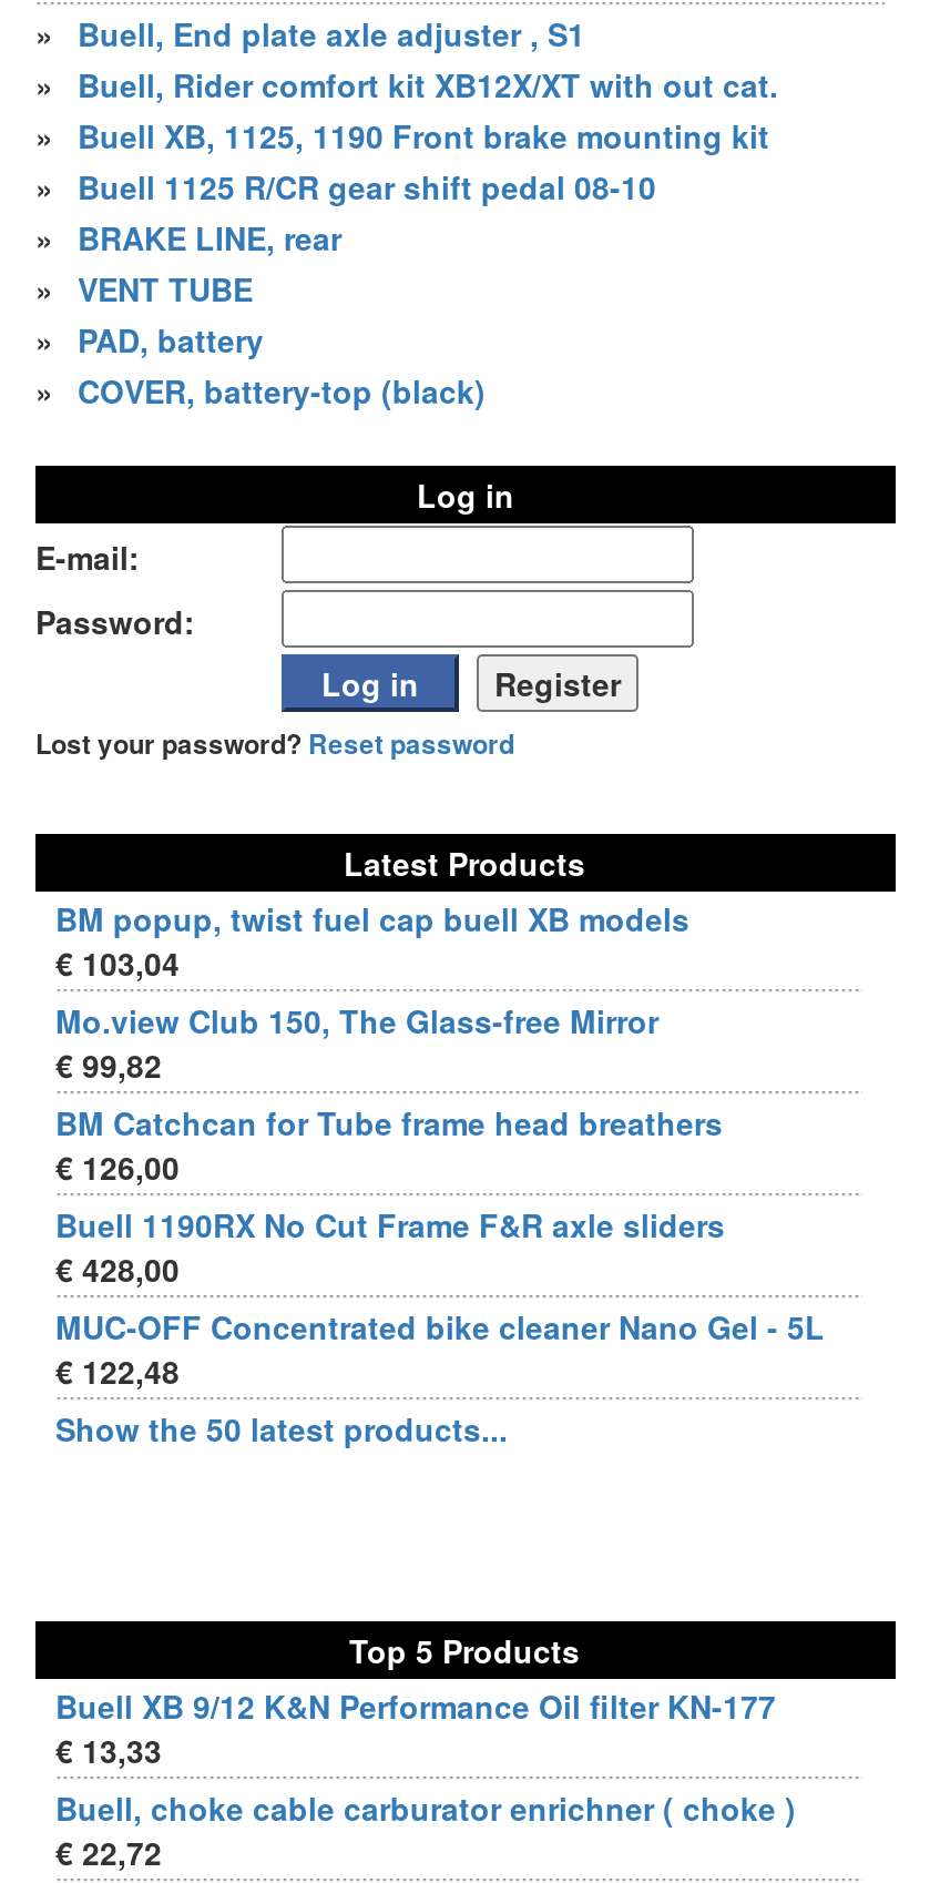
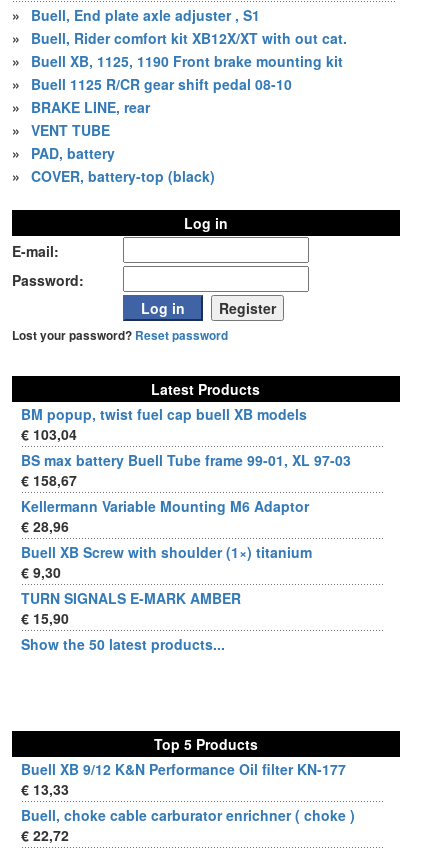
[55,998,825,1393] Mo.view Club 150, The Glass-free Mirror | € 99,82 | BM Catchcan for Tube frame head breathers | € 126,00 | Buell 1190RX No Cut Frame F&R axle sliders | € 428,00 | MUC-OFF Concentrated bike cleaner Nano Gel - 5L | € 122,48 -> [21,450,351,628] BS max battery Buell Tube frame 99-01, XL 97-03 | € 158,67 | Kellermann Variable Mounting M6 Adaptor | € 28,96 | Buell XB Screw with shoulder (1×) titanium | € 9,30 | TURN SIGNALS E-MARK AMBER | € 15,90

